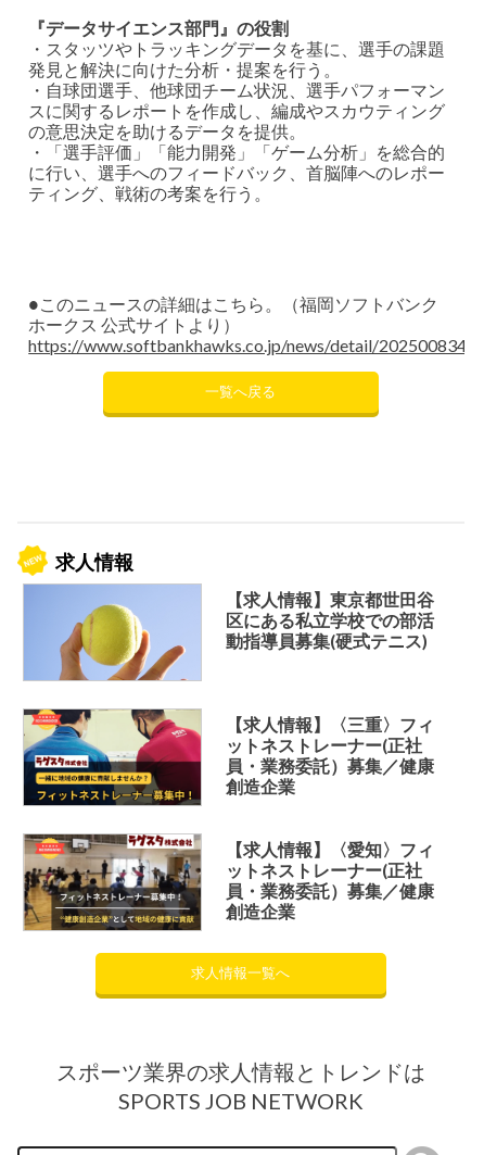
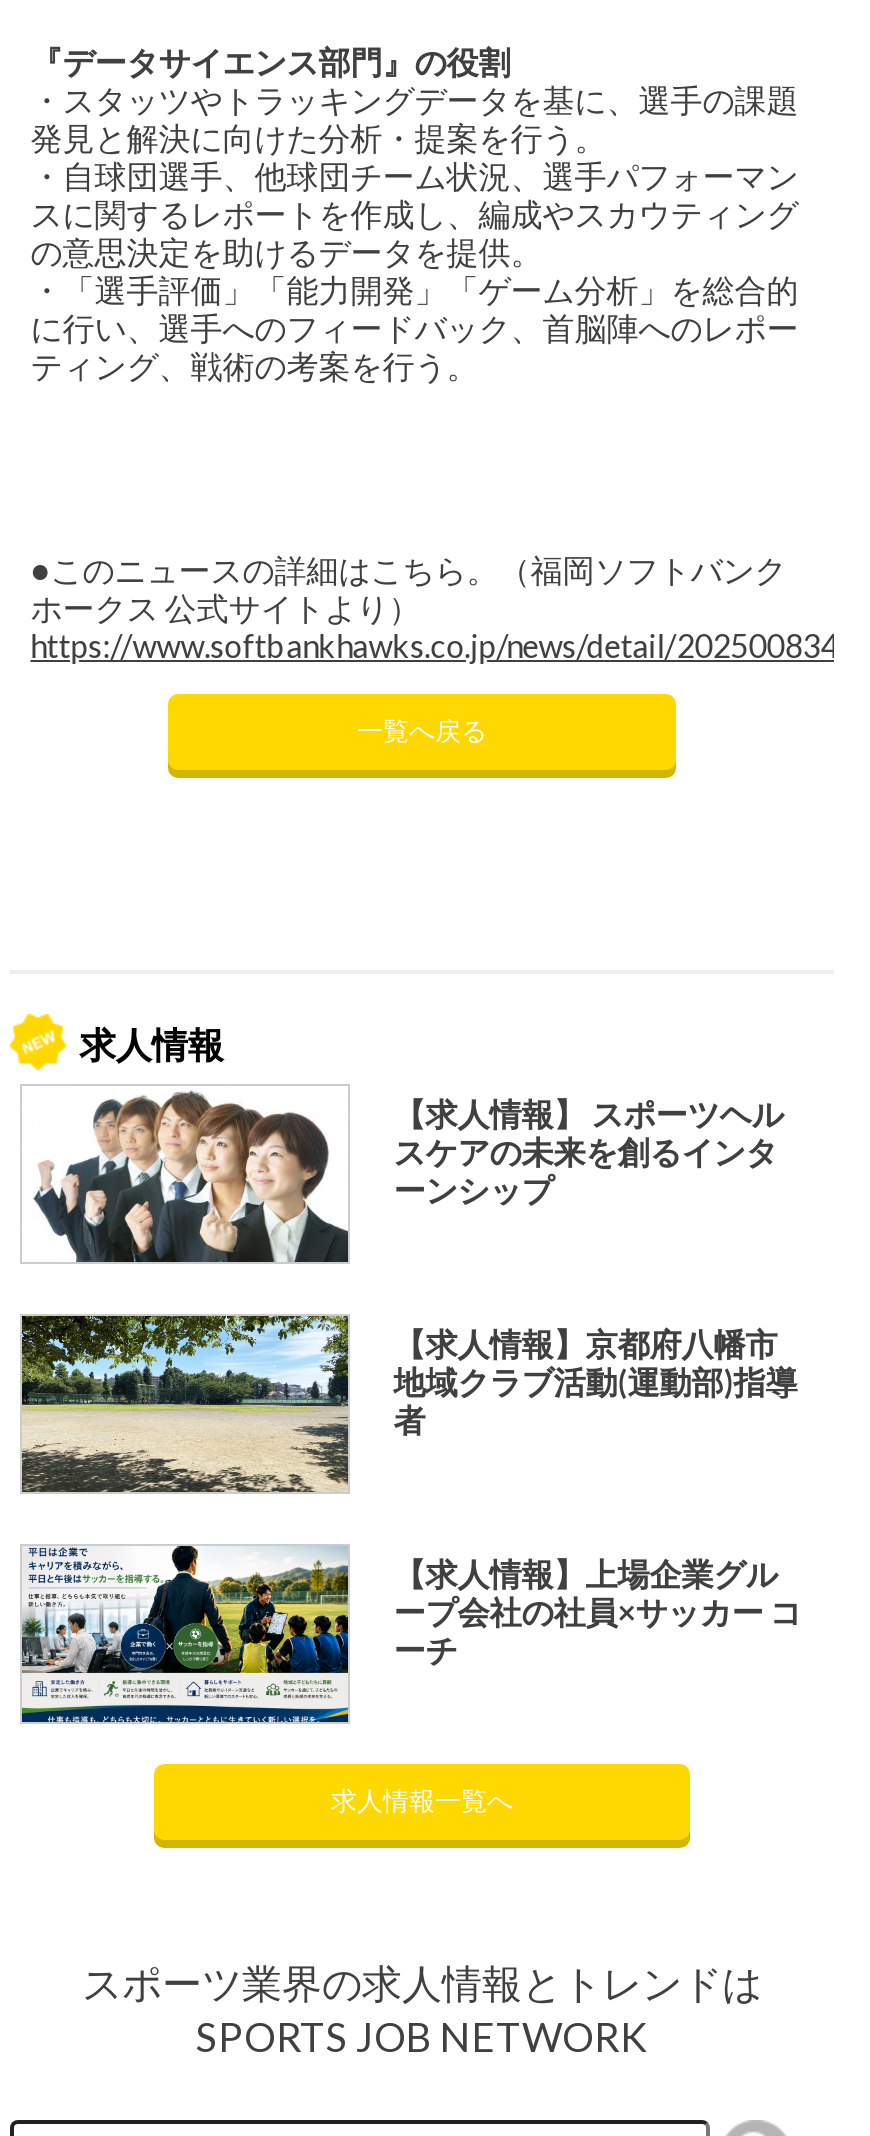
[23,583,434,681] [image] | 【求人情報】東京都世田谷 | 区にある私立学校での部活 | 動指導員募集(硬式テニス) -> [22,1086,784,1264] [image] | 【求人情報】 スポーツヘル | スケアの未来を創るインタ | ーンシップ
[23,708,434,806] [image] | 【求人情報】〈三重〉フィ | ットネストレーナー(正社 | 員・業務委託）募集／健康 | 創造企業 -> [20,1314,798,1494] [image] | 【求人情報】京都府八幡市 | 地域クラブ活動(運動部)指導 | 者
[23,833,434,931] [image] | 【求人情報】〈愛知〉フィ | ットネストレーナー(正社 | 員・業務委託）募集／健康 | 創造企業 -> [20,1546,802,1724] [image] | 【求人情報】上場企業グル | ープ会社の社員×サッカー コ | ーチ

